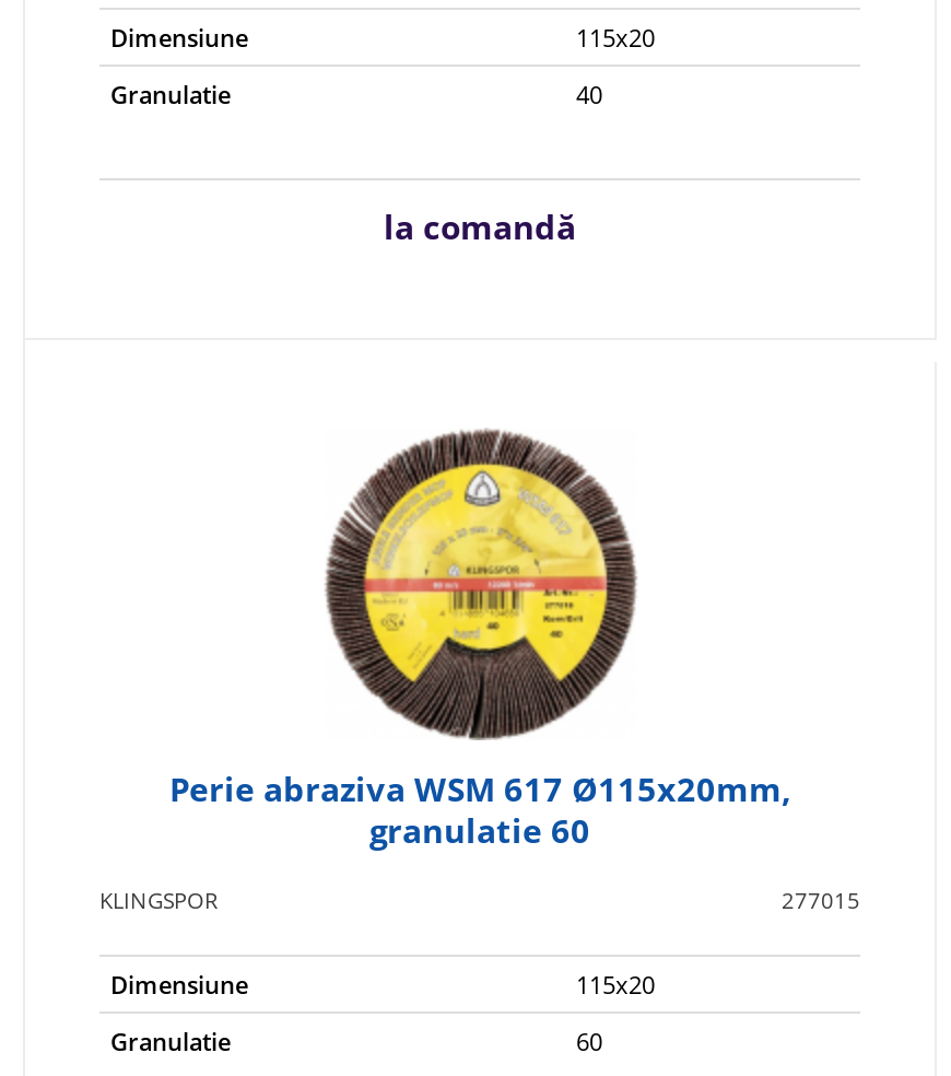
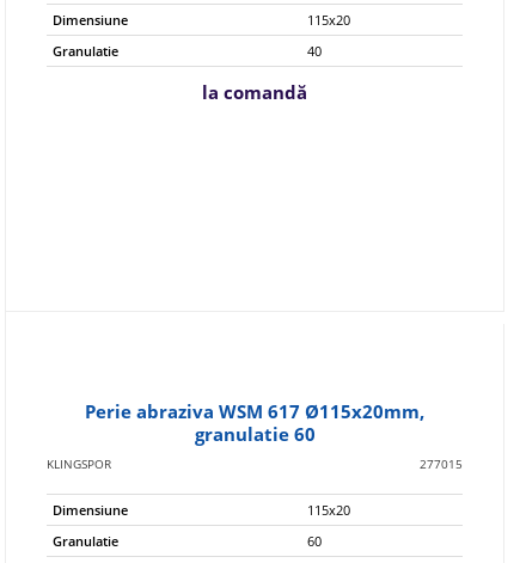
[325,428,639,742] [image] -> none

